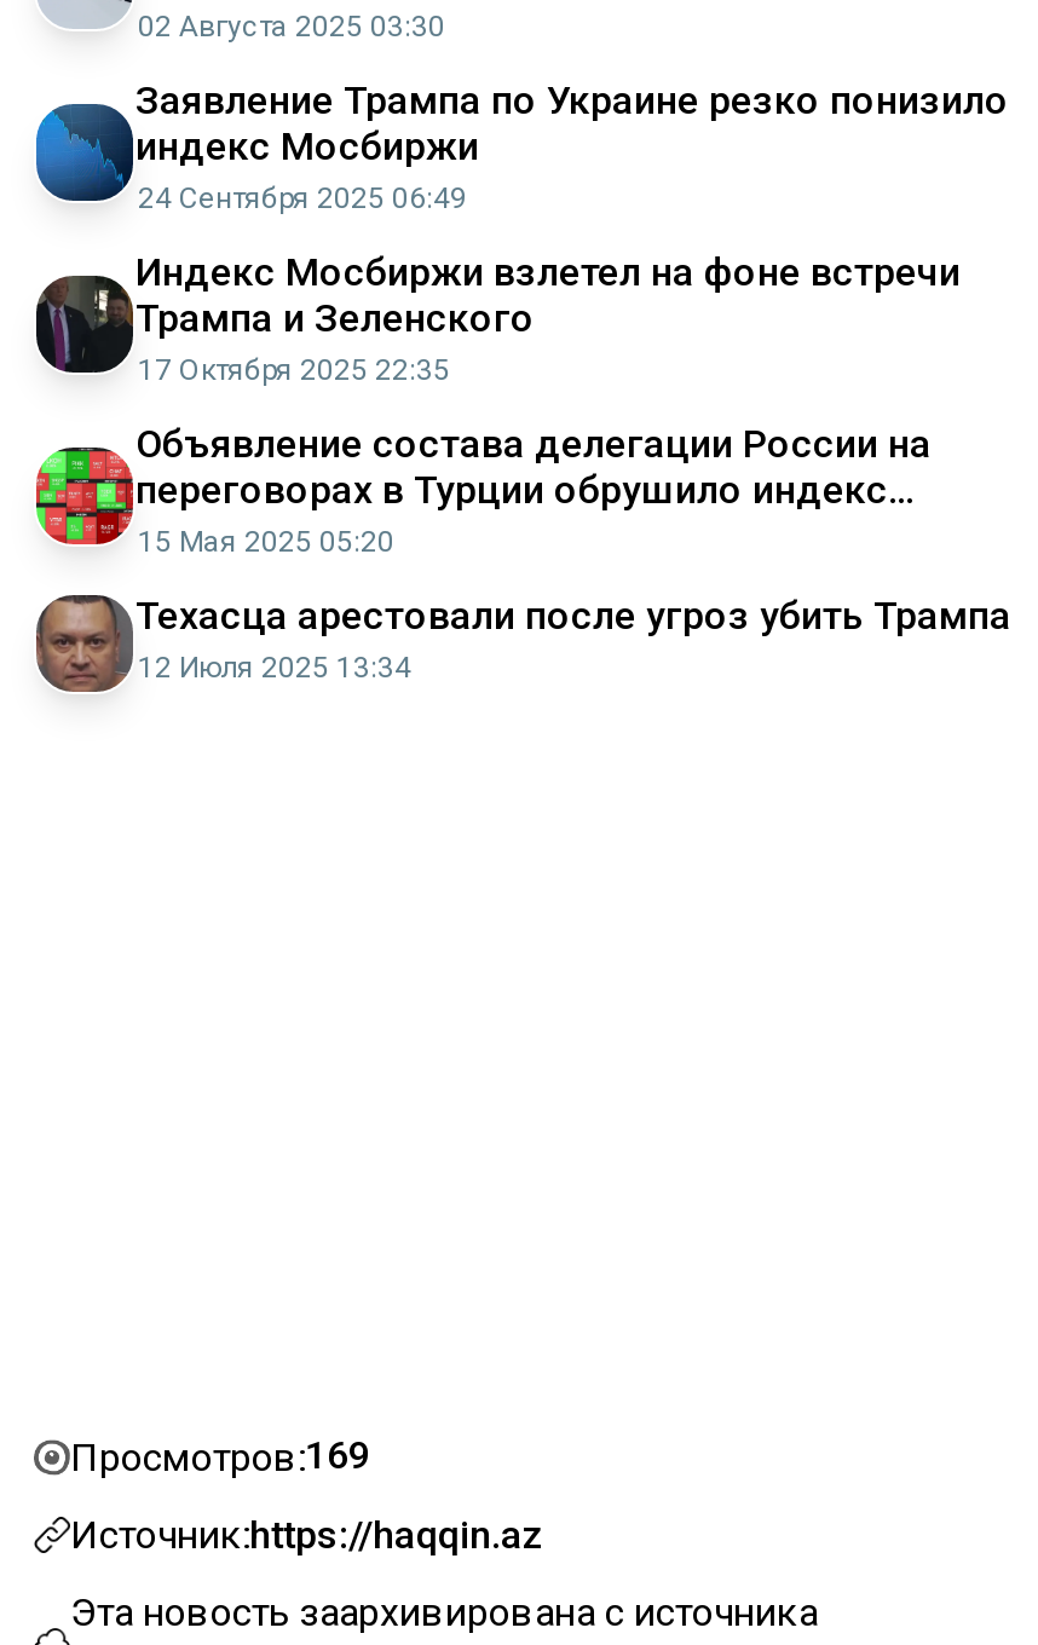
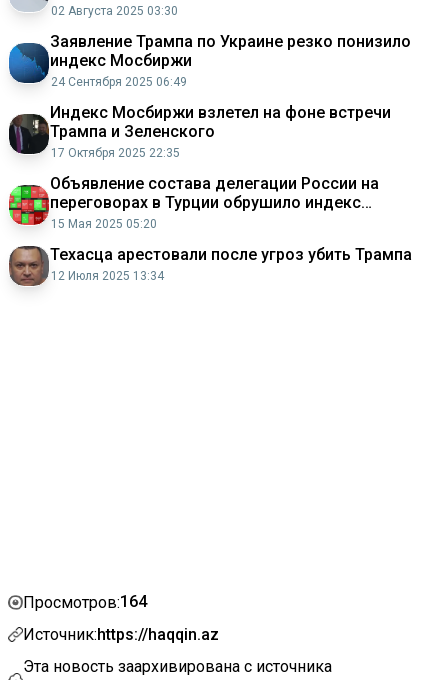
[70,1432,370,1480] Просмотров:169 -> [23,592,147,612] Просмотров:164

